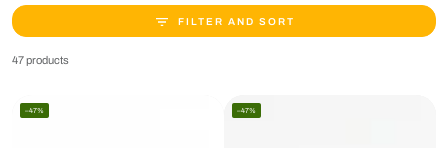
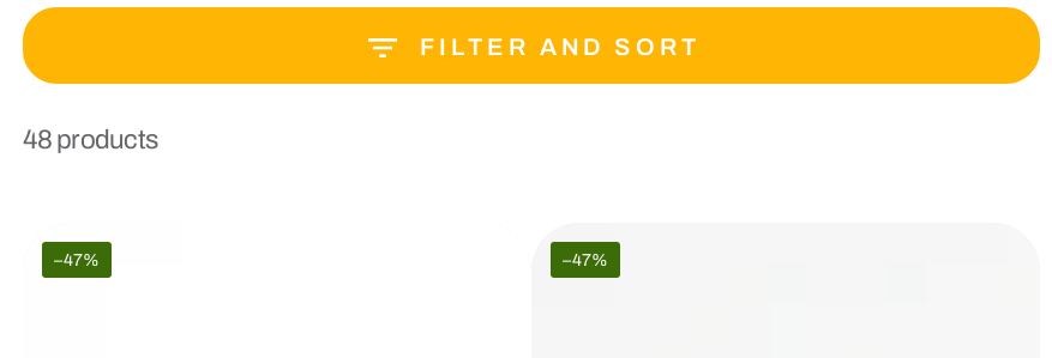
[12,54,69,66] 47 products -> [23,125,160,154] 48 products

